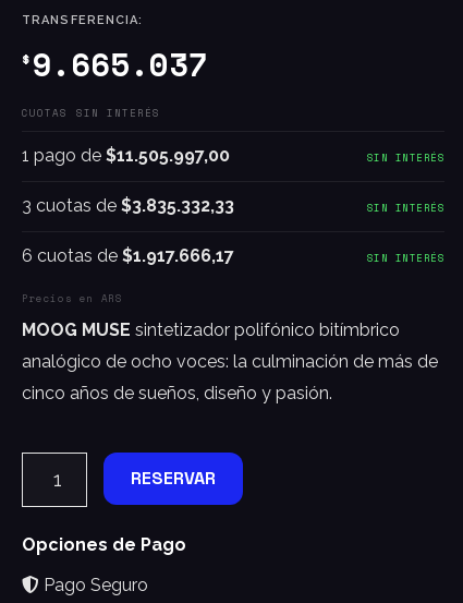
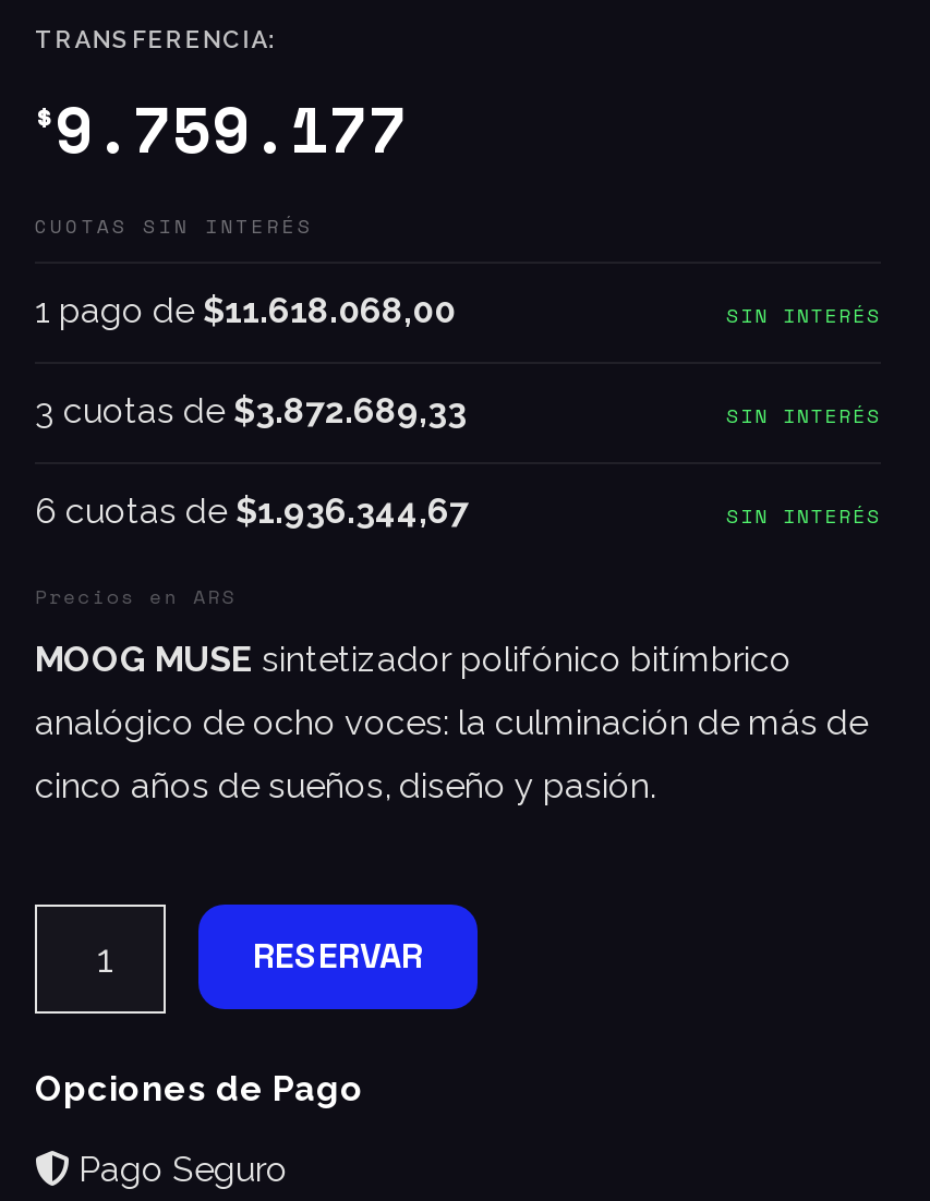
[22,41,208,87] $9.665.037 -> [35,83,408,174] $9.759.177
[22,145,230,166] 1 pago de $11.505.997,00 -> [35,290,456,331] 1 pago de $11.618.068,00
[22,195,234,216] 3 cuotas de $3.835.332,33 -> [35,390,467,432] 3 cuotas de $3.872.689,33
[22,245,234,266] 6 cuotas de $1.917.666,17 -> [35,490,469,532] 6 cuotas de $1.936.344,67

